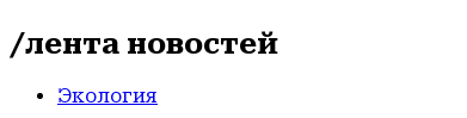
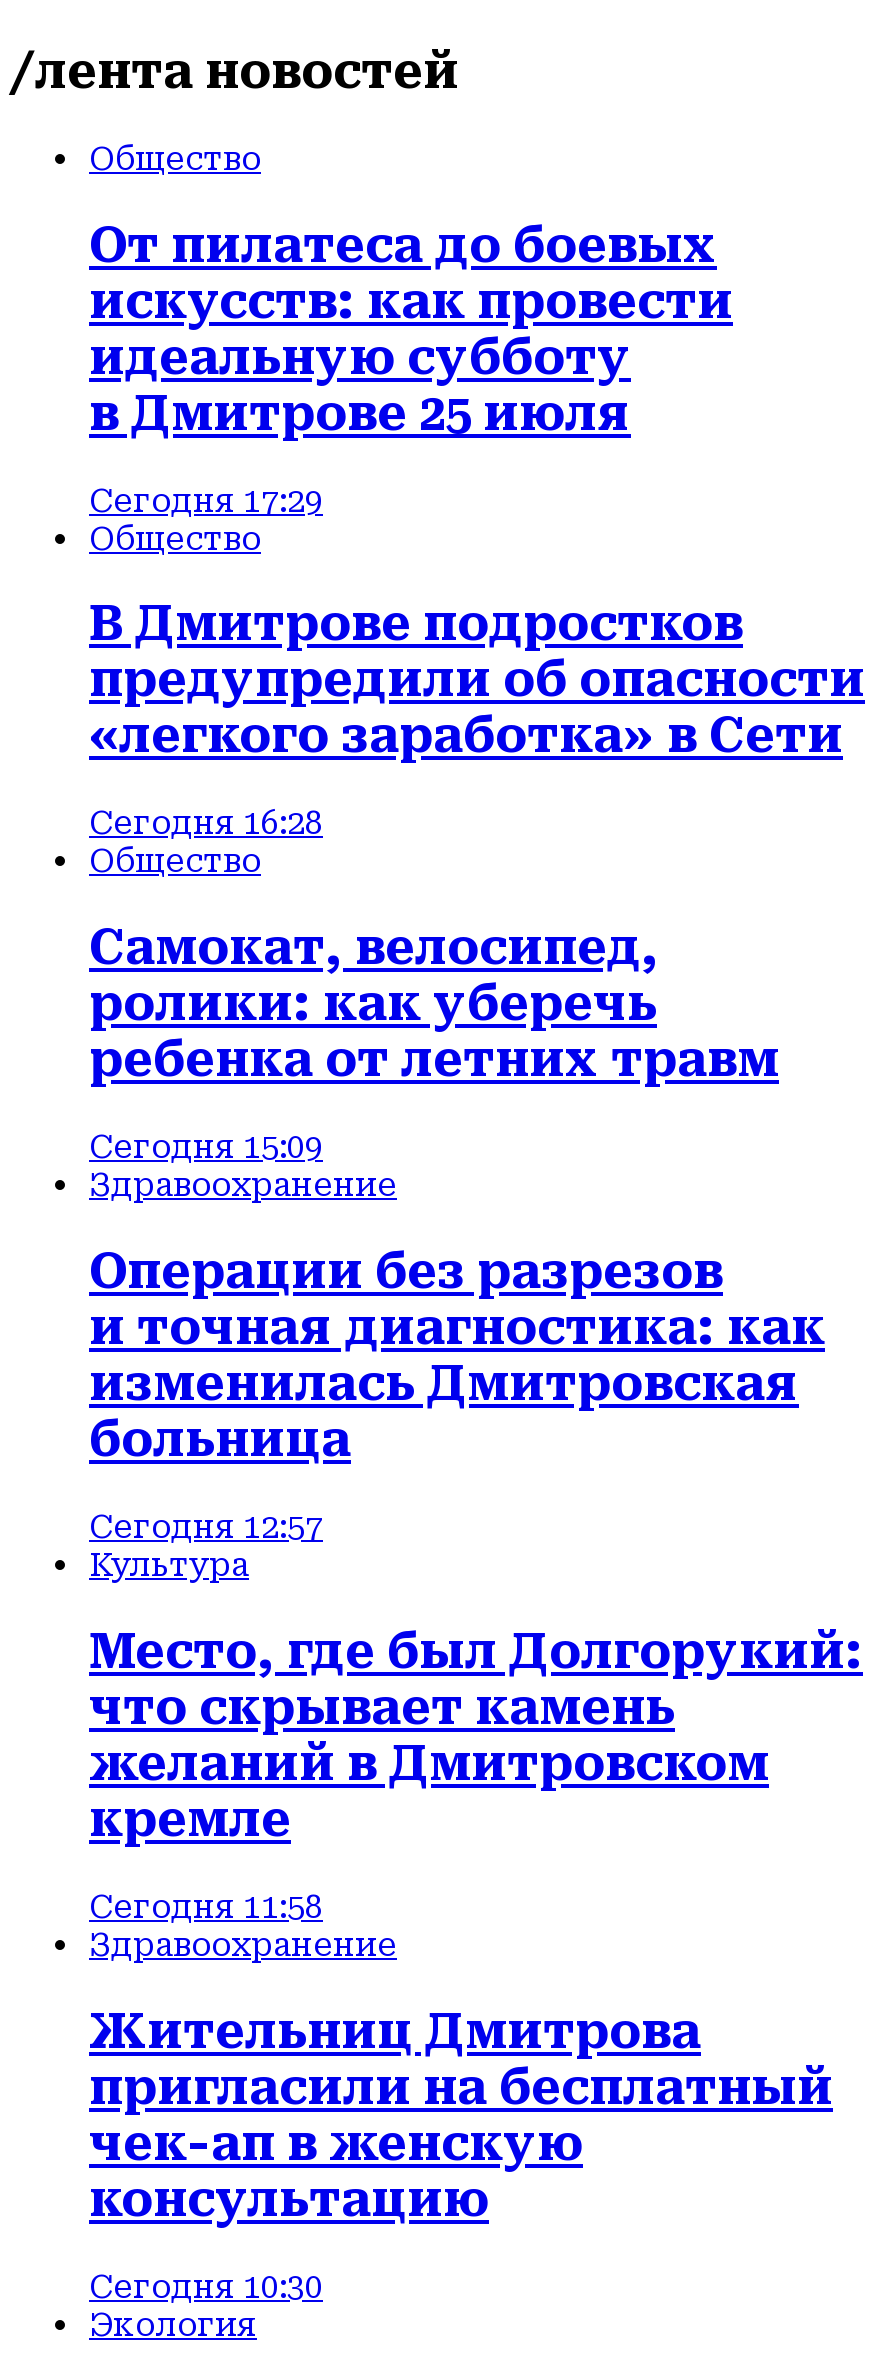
none -> [89,139,865,2305] Общество | От пилатеса до боевых | искусств: как провести | идеальную субботу | в Дмитрове 25 июля | Сегодня 17:29 | Общество | В Дмитрове подростков | предупредили об опасности | «легкого заработка» в Сети | Сегодня 16:28 | Общество | Самокат, велосипед, | ролики: как уберечь | ребенка от летних травм | Сегодня 15:09 | Здравоохранение | Операции без разрезов | и точная диагностика: как | изменилась Дмитровская | больница | Сегодня 12:57 | Культура | Место, где был Долгорукий: | что скрывает камень | желаний в Дмитровском | кремле | Сегодня 11:58 | Здравоохранение | Жительниц Дмитрова | пригласили на бесплатный | чек-ап в женскую | консультацию | Сегодня 10:30

